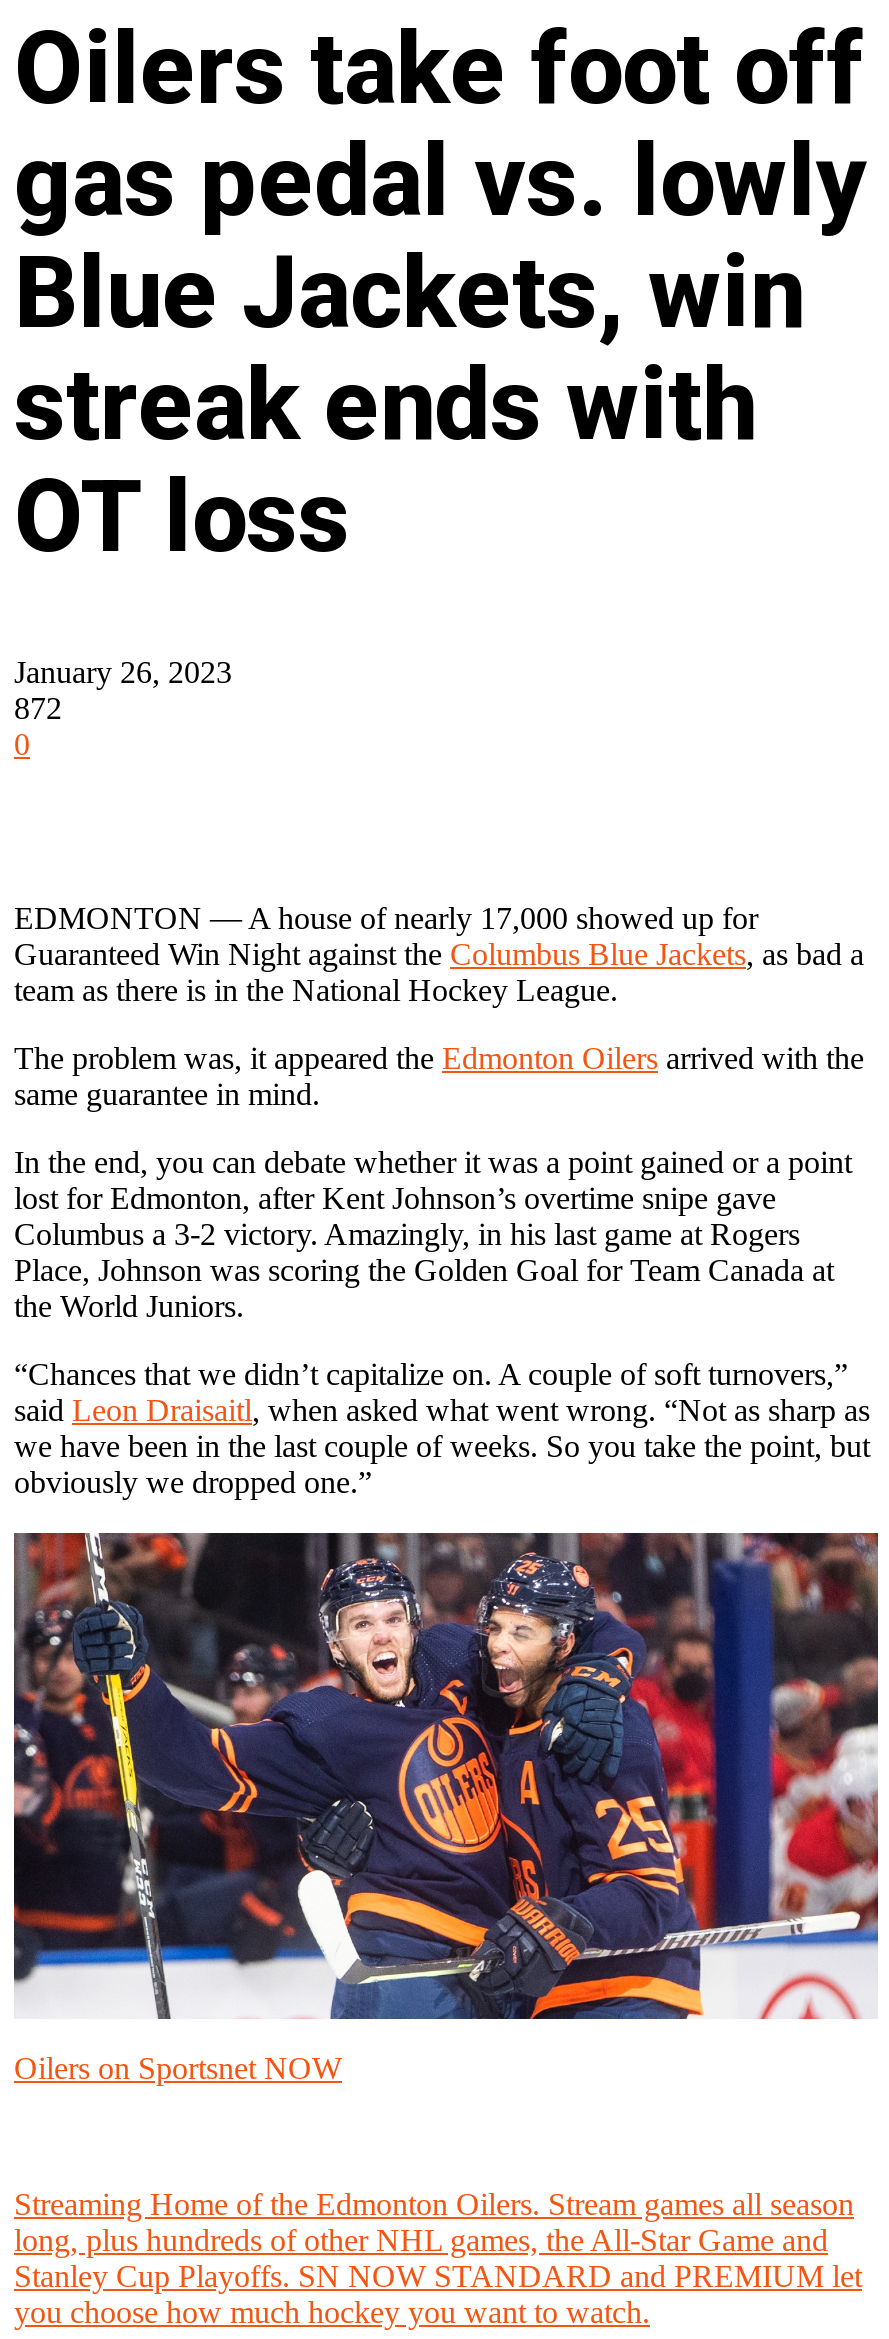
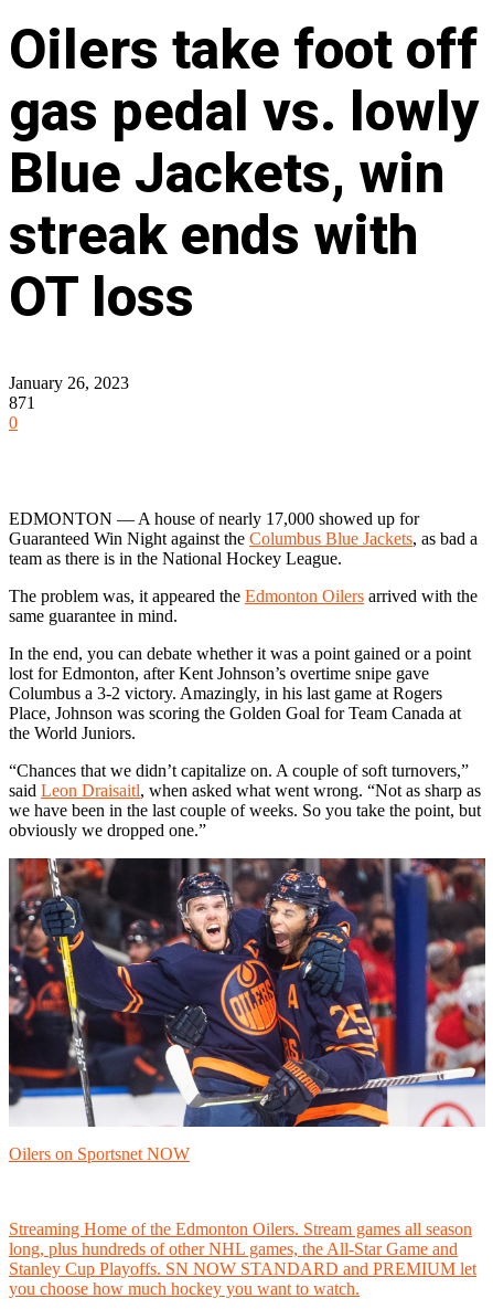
[14,691,62,725] 872 -> [9,393,35,412] 871

